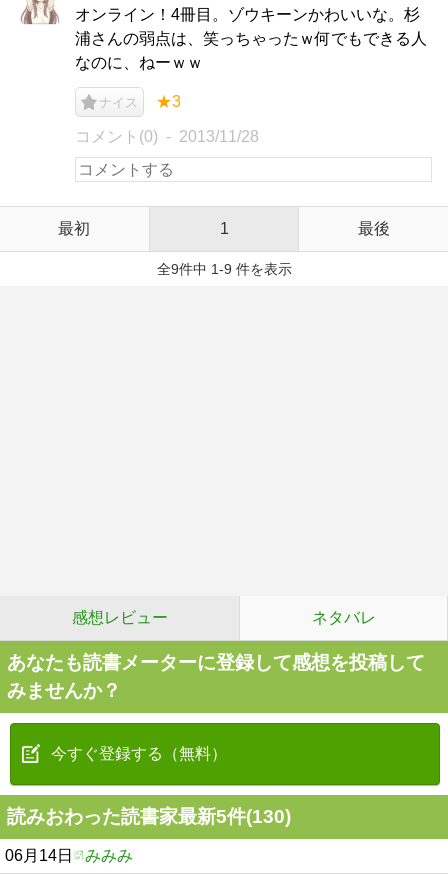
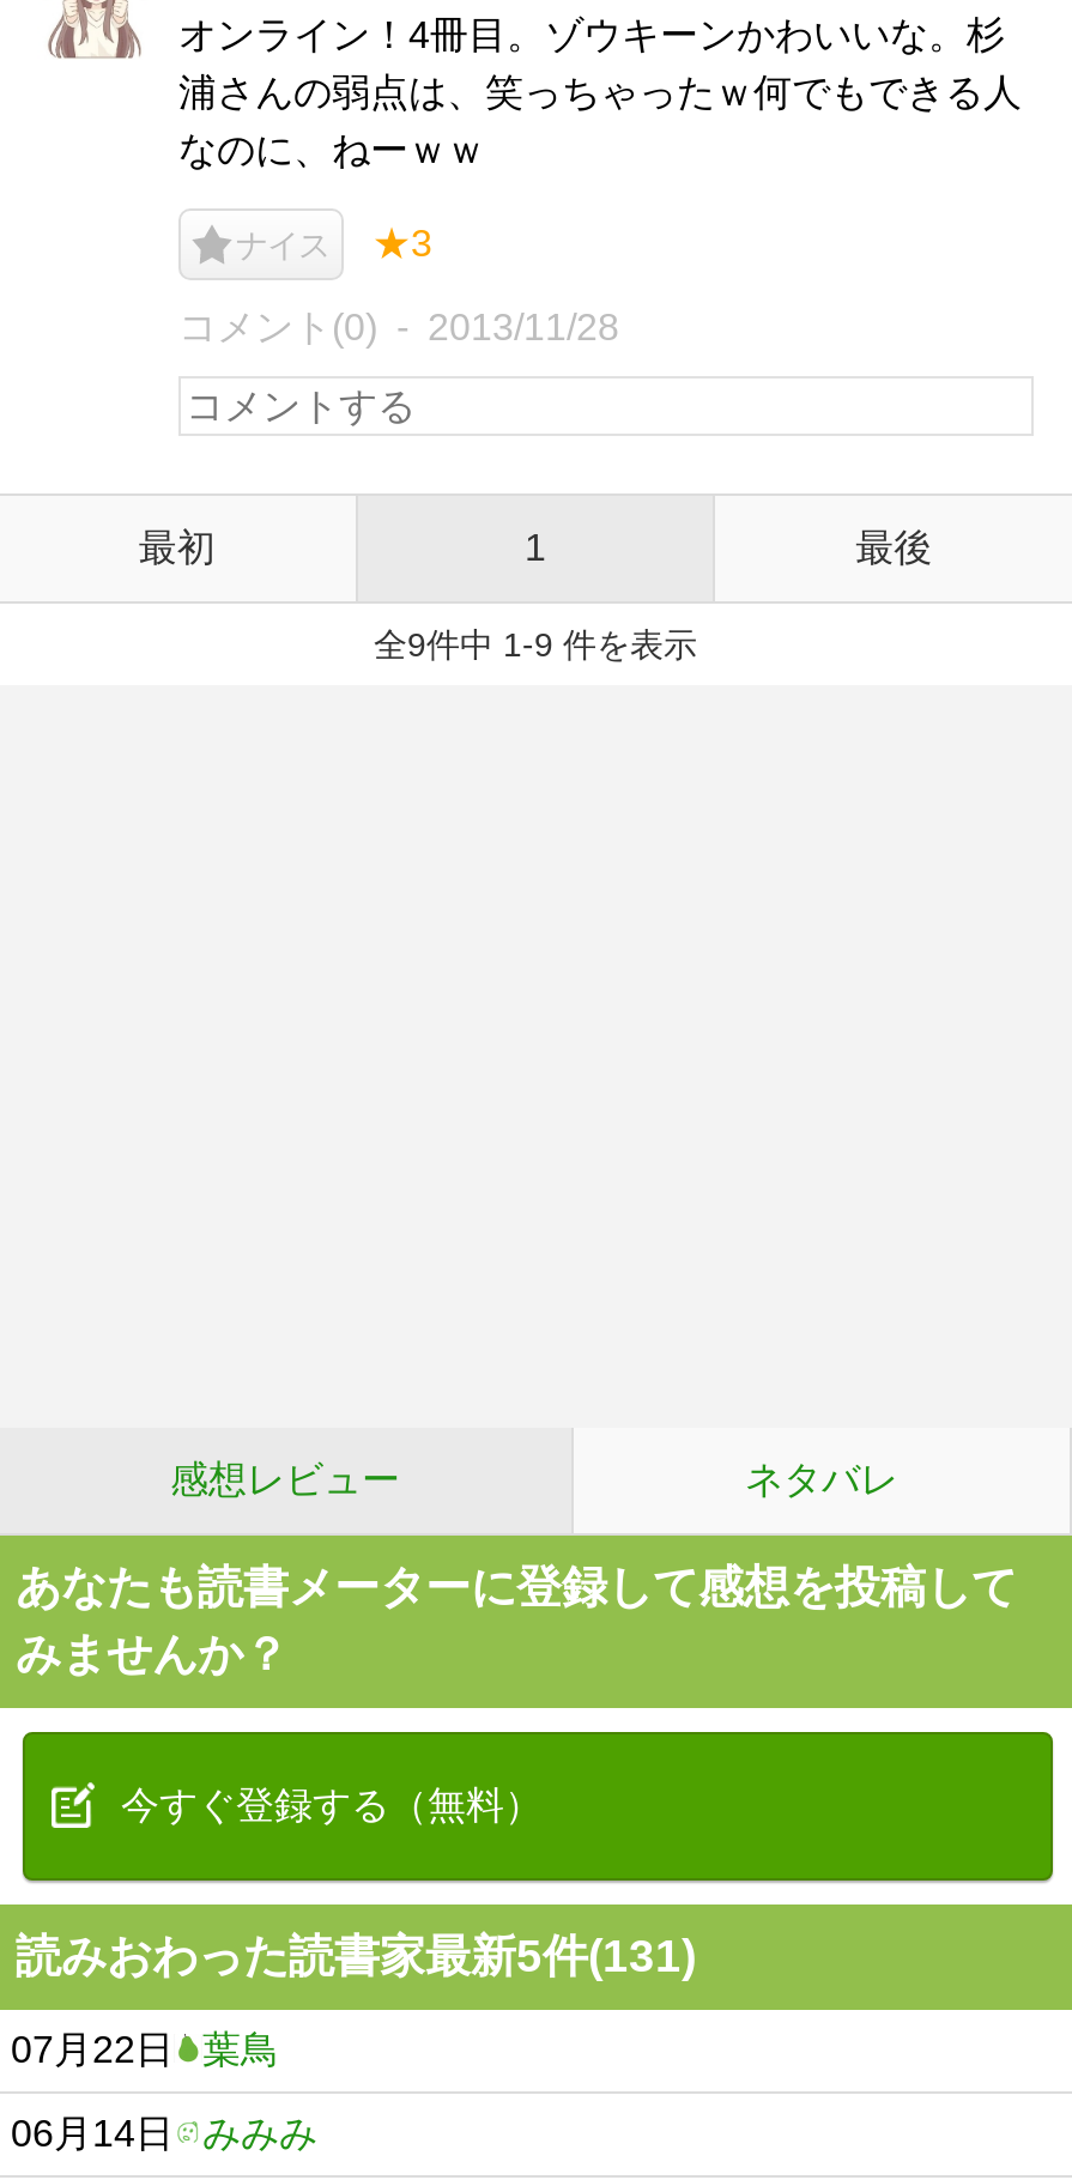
[7,806,291,827] 読みおわった読書家最新5件(130) -> [11,1931,696,2070] 読みおわった読書家最新5件(131) | 07月22日 | 葉鳥

